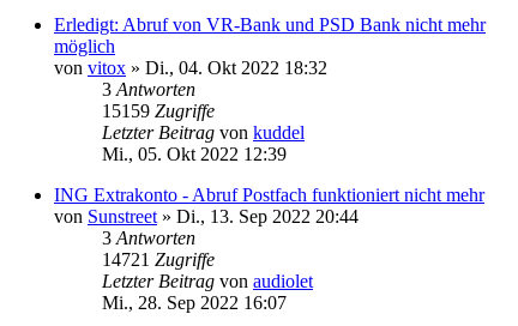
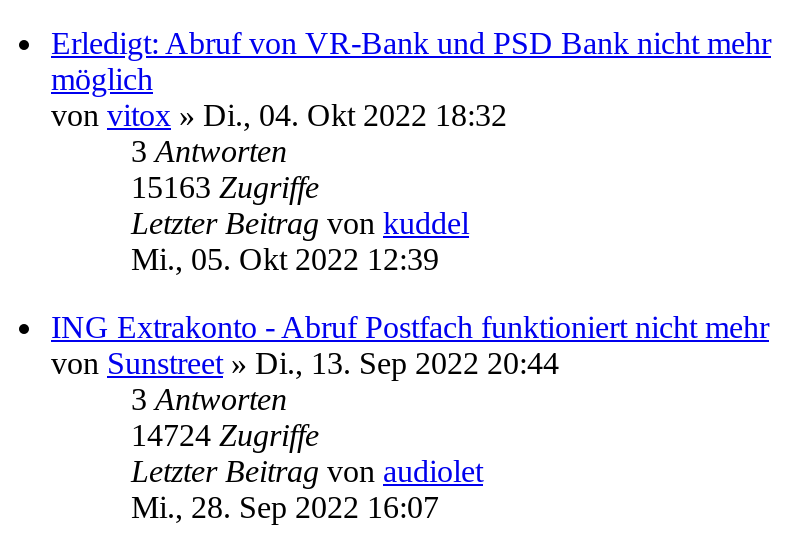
[102,101,215,121] 15159 Zugriffe -> [131,170,319,204] 15163 Zugriffe
[102,249,215,270] 14721 Zugriffe -> [131,418,319,452] 14724 Zugriffe

